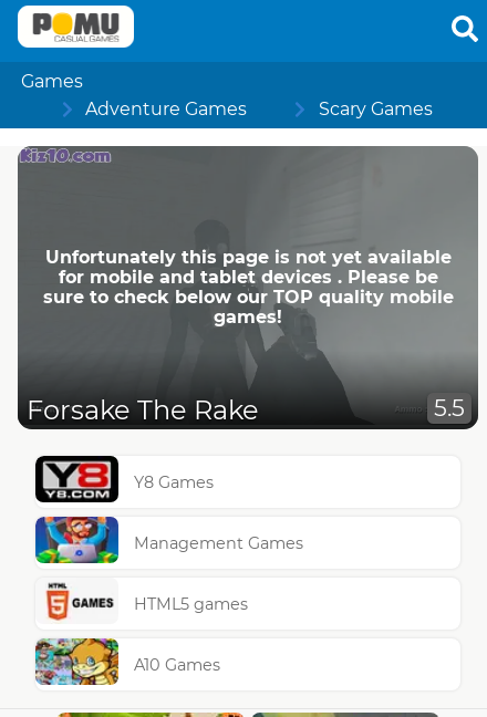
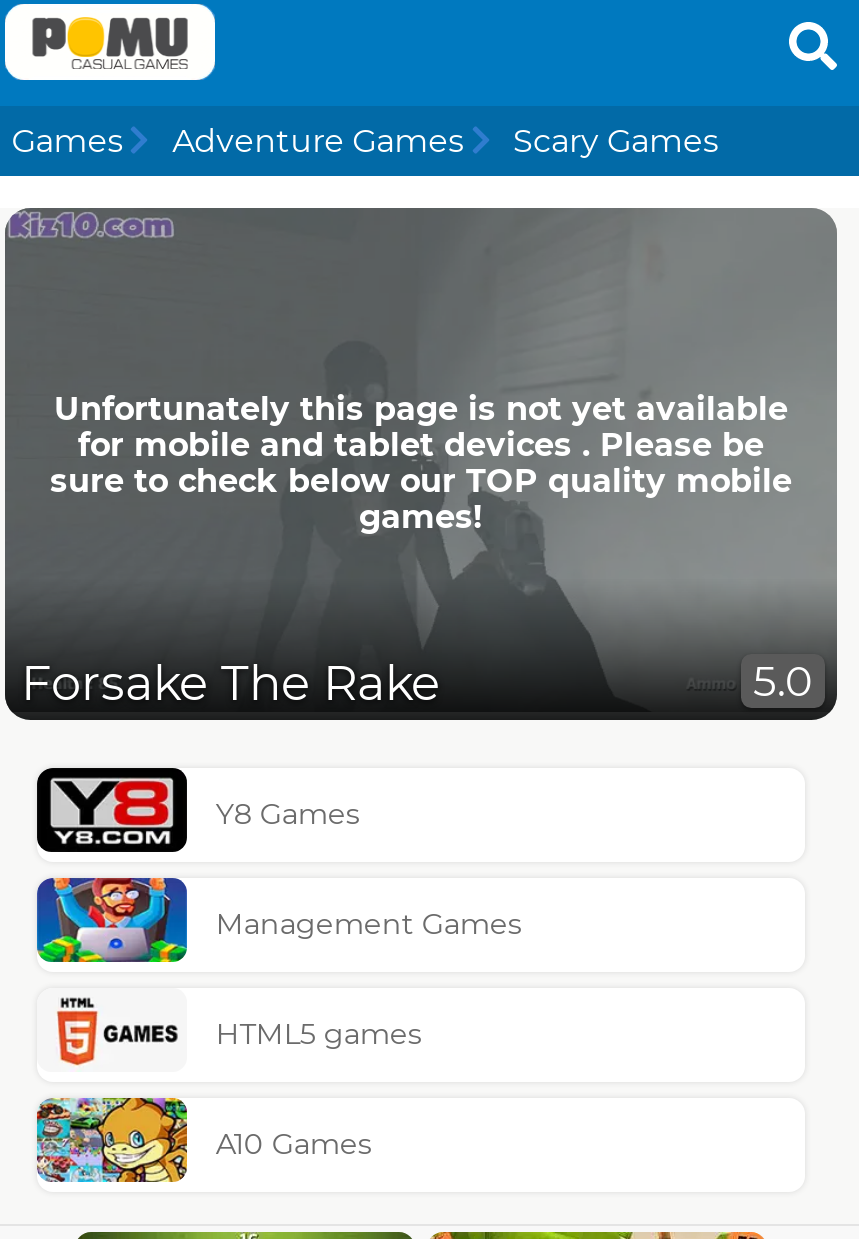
[434,394,465,422] 5.5 -> [753,656,813,706] 5.0

